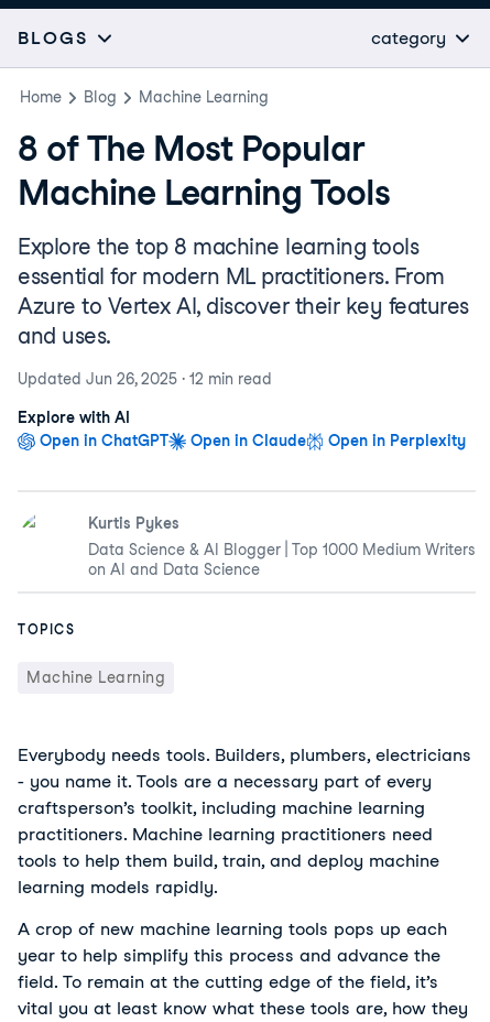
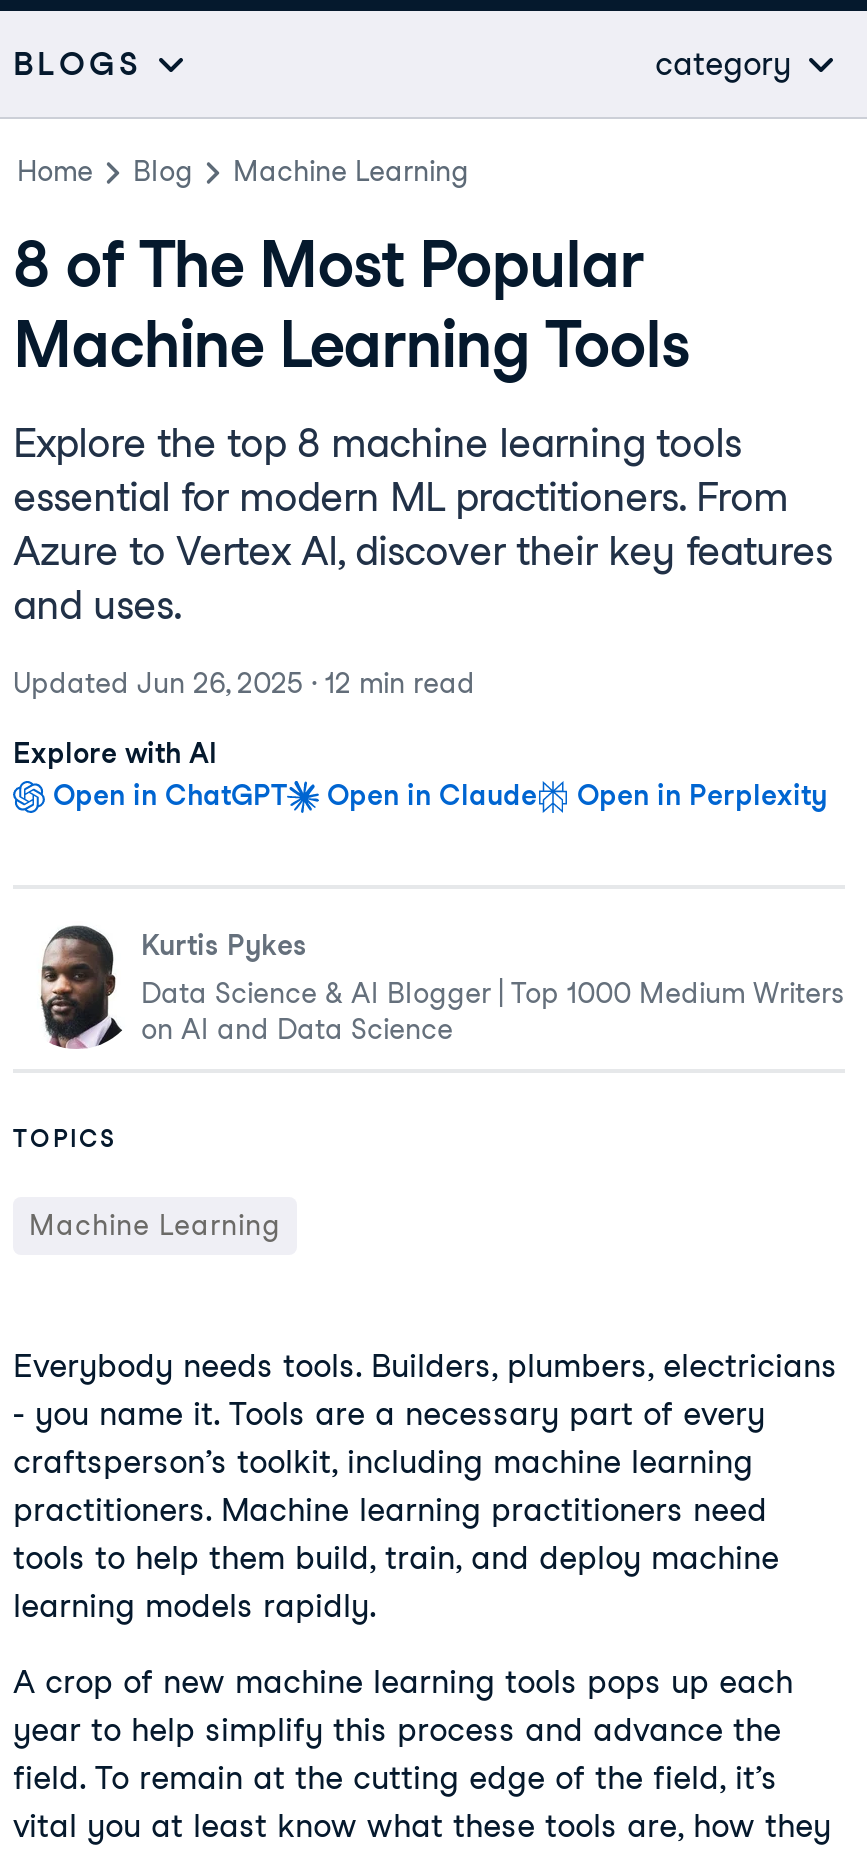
none -> [25,923,123,1051] [image]

